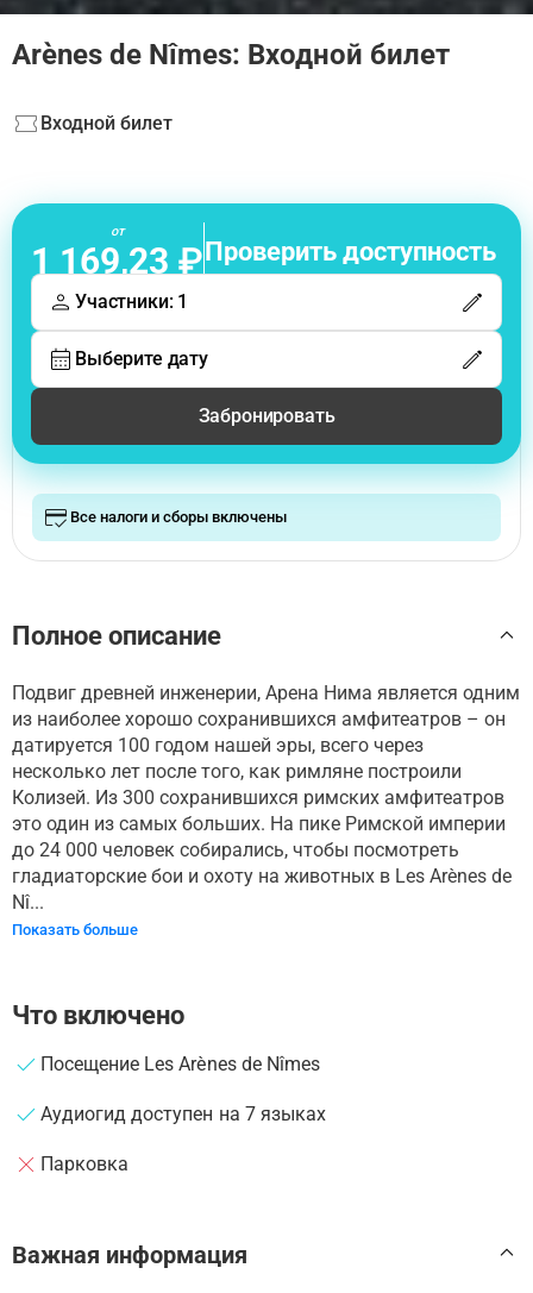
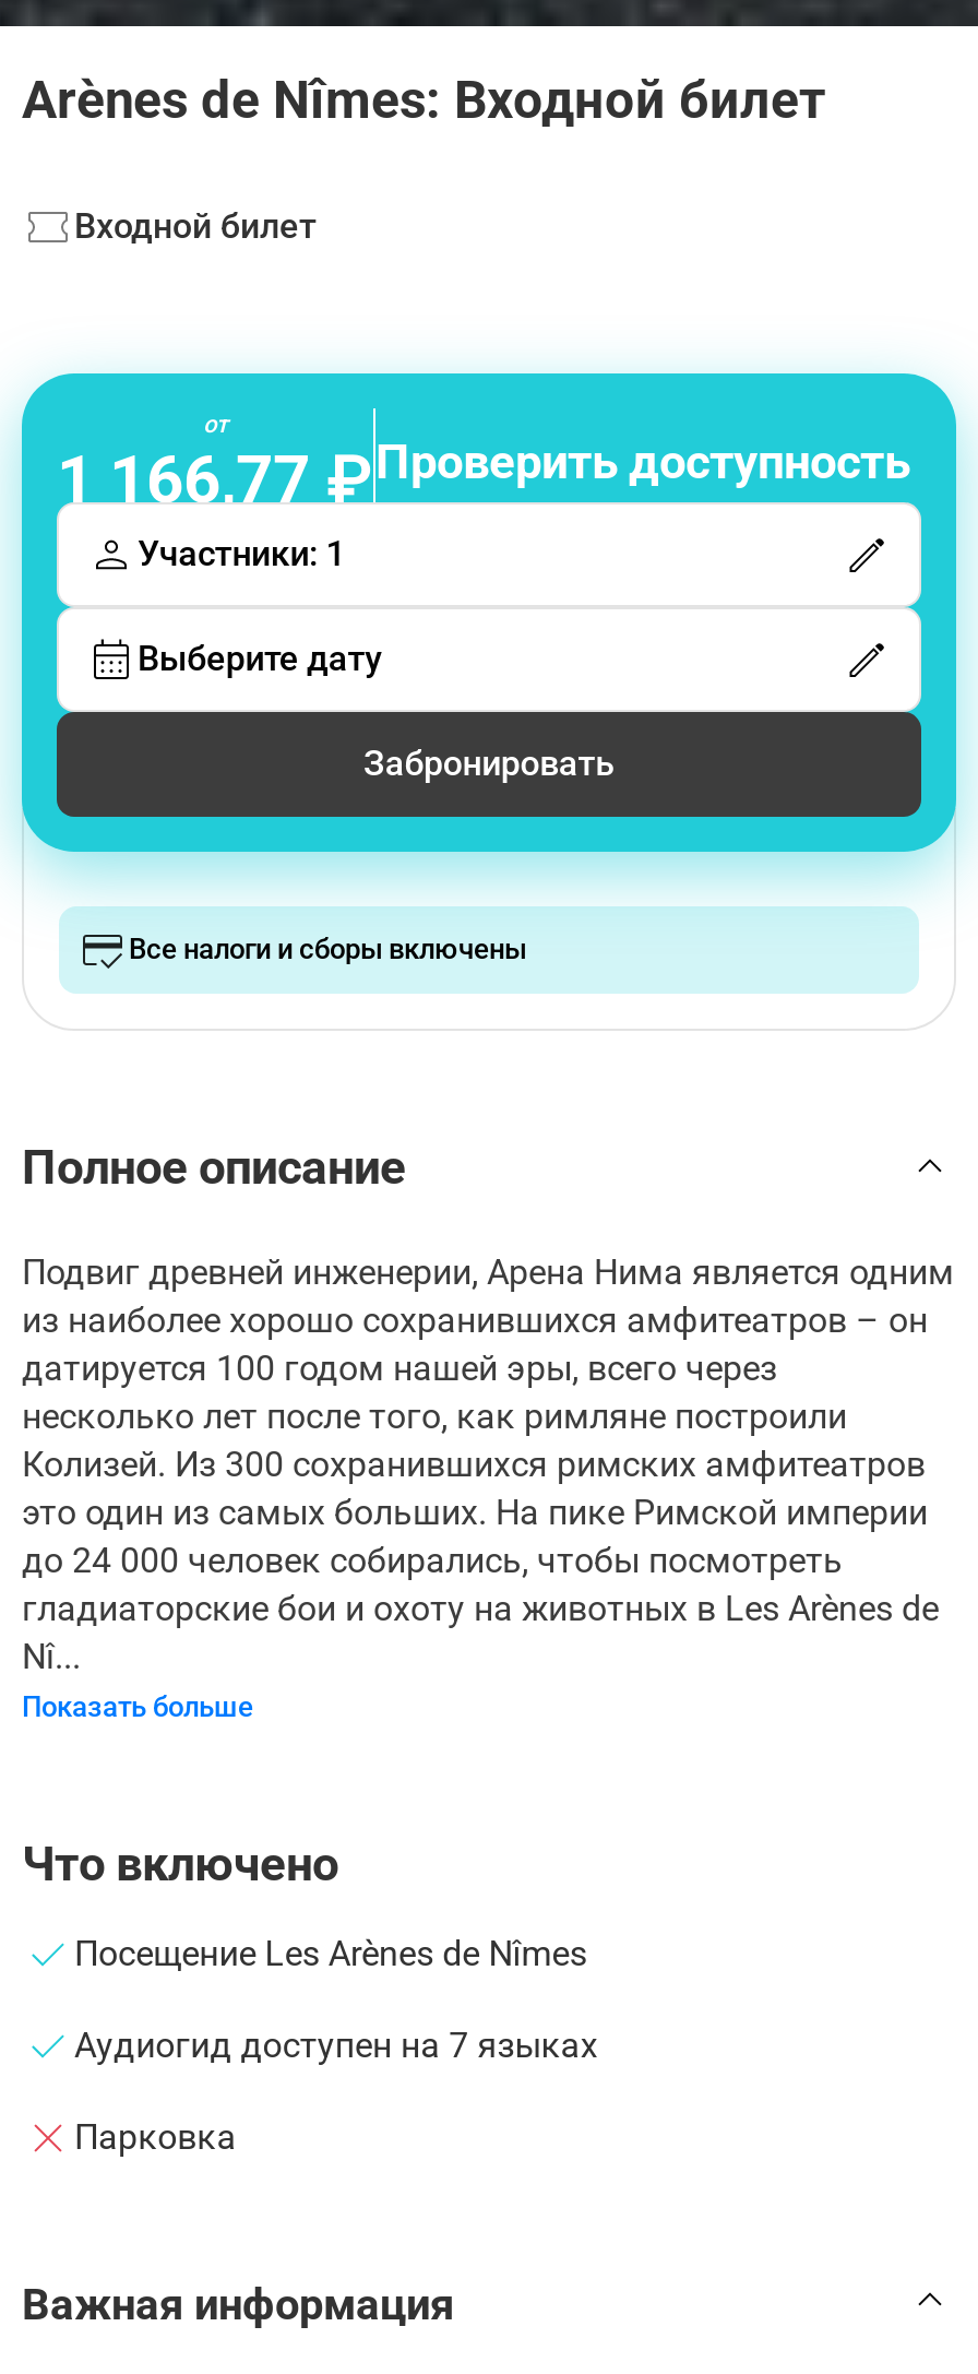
[31,237,496,282] 1 169,23 ₽Проверить доступность -> [57,435,910,517] 1 166,77 ₽Проверить доступность

